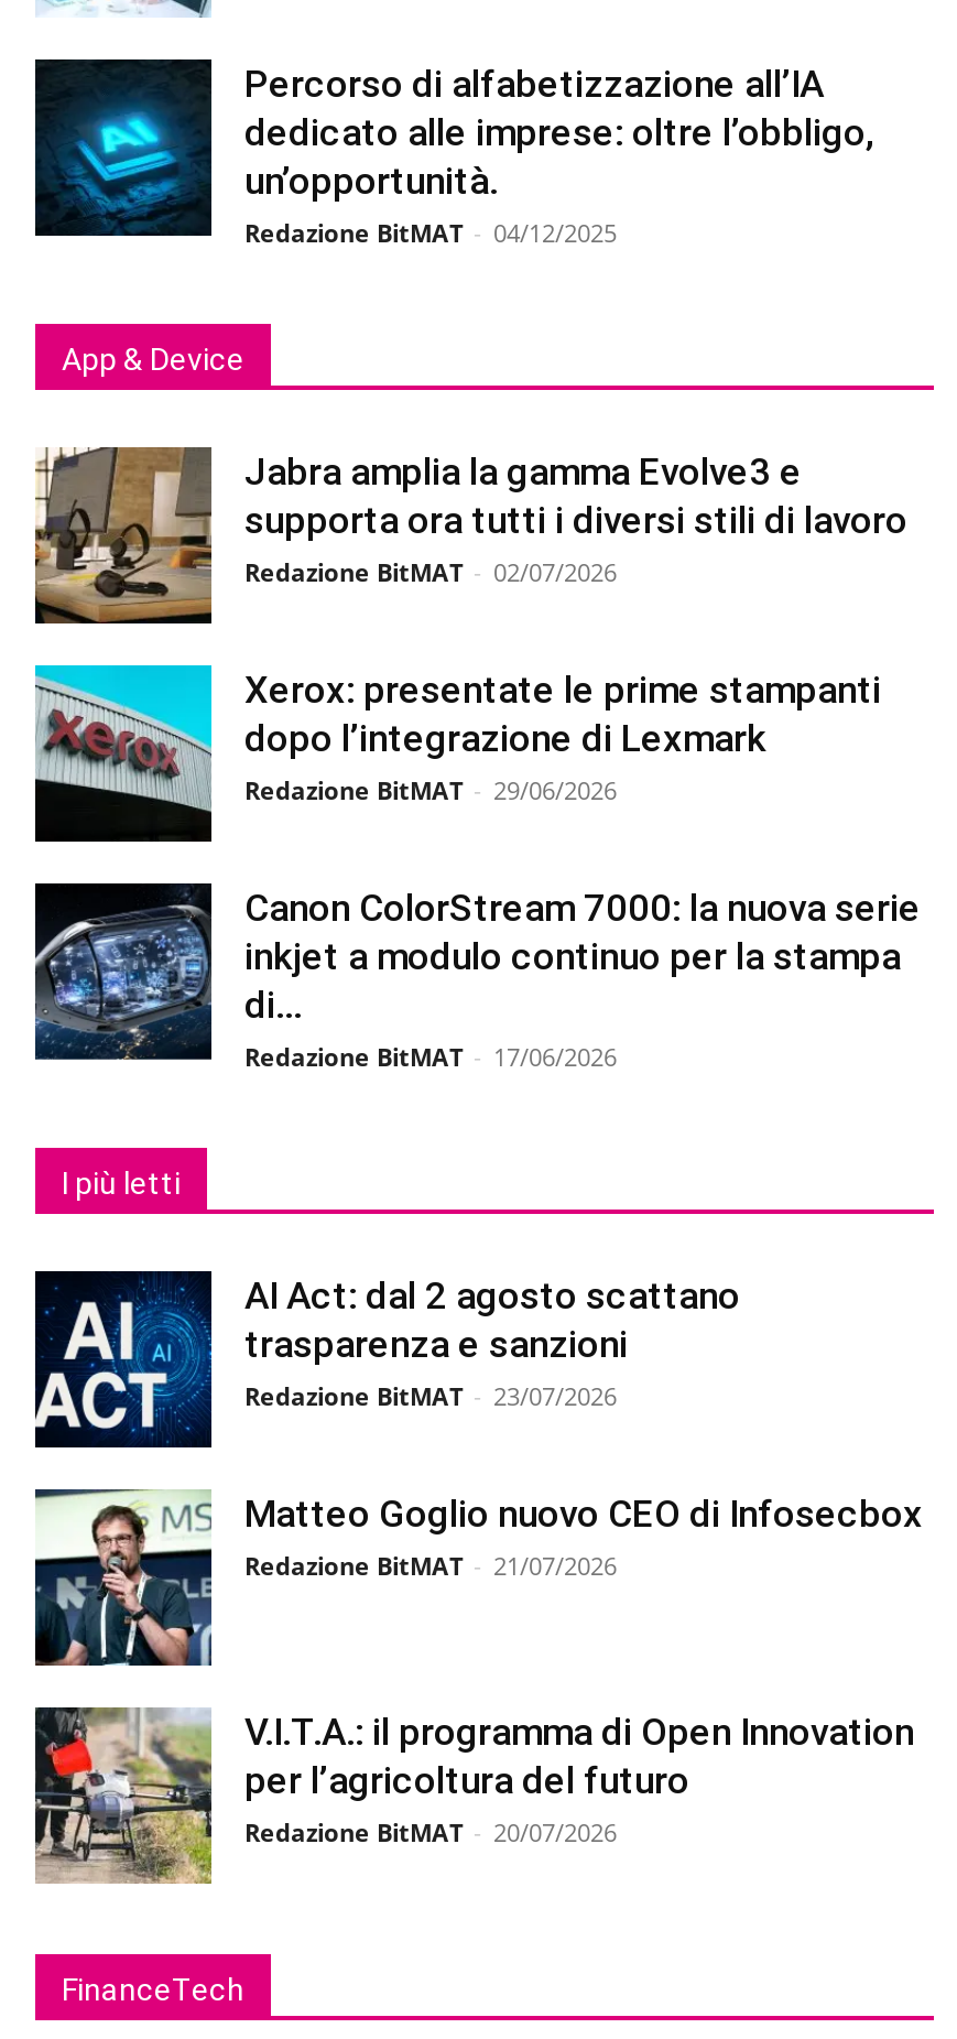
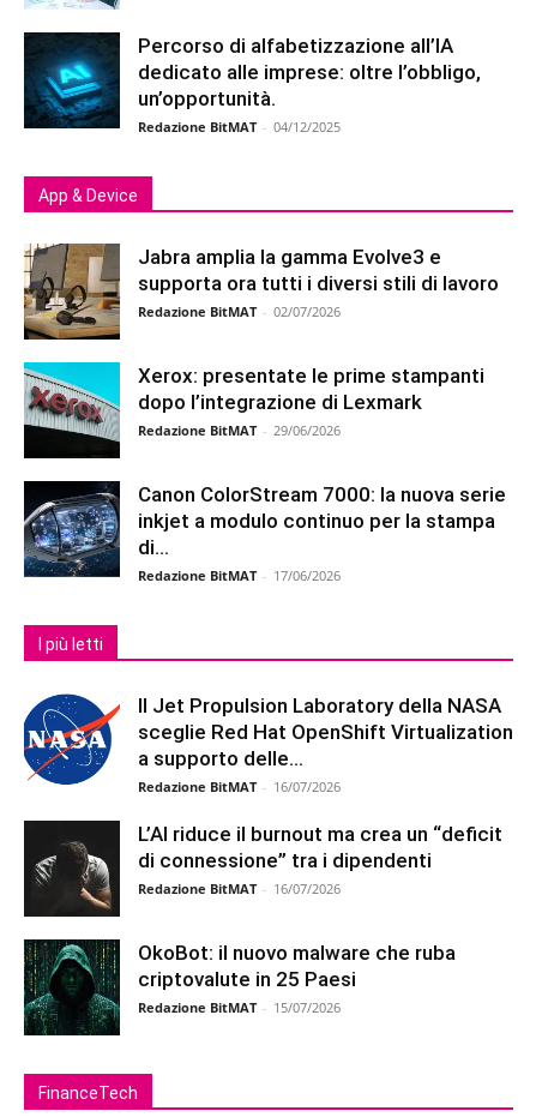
[33,1269,740,1450] [image] | AI Act: dal 2 agosto scattano | trasparenza e sanzioni | Redazione BitMAT - 23/07/2026 -> [23,692,513,796] [image] | Il Jet Propulsion Laboratory della NASA | sceglie Red Hat OpenShift Virtualization | a supporto delle... | Redazione BitMAT - 16/07/2026
[35,1489,923,1668] [image] | Matteo Goglio nuovo CEO di Infosecbox | Redazione BitMAT - 21/07/2026 -> [23,819,502,918] [image] | L’AI riduce il burnout ma crea un “deficit | di connessione” tra i dipendenti | Redazione BitMAT - 16/07/2026
[35,1705,914,1886] [image] | V.I.T.A.: il programma di Open Innovation | per l’agricoltura del futuro | Redazione BitMAT - 20/07/2026 -> [24,938,456,1037] [image] | OkoBot: il nuovo malware che ruba | criptovalute in 25 Paesi | Redazione BitMAT - 15/07/2026

